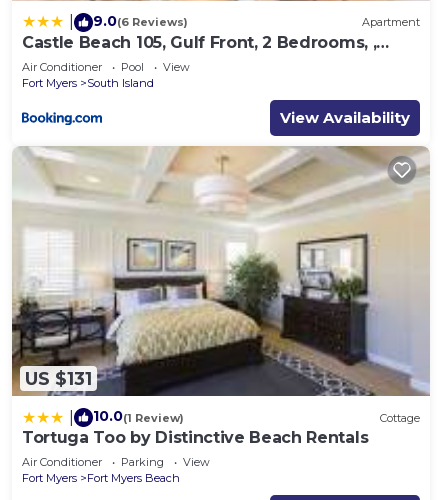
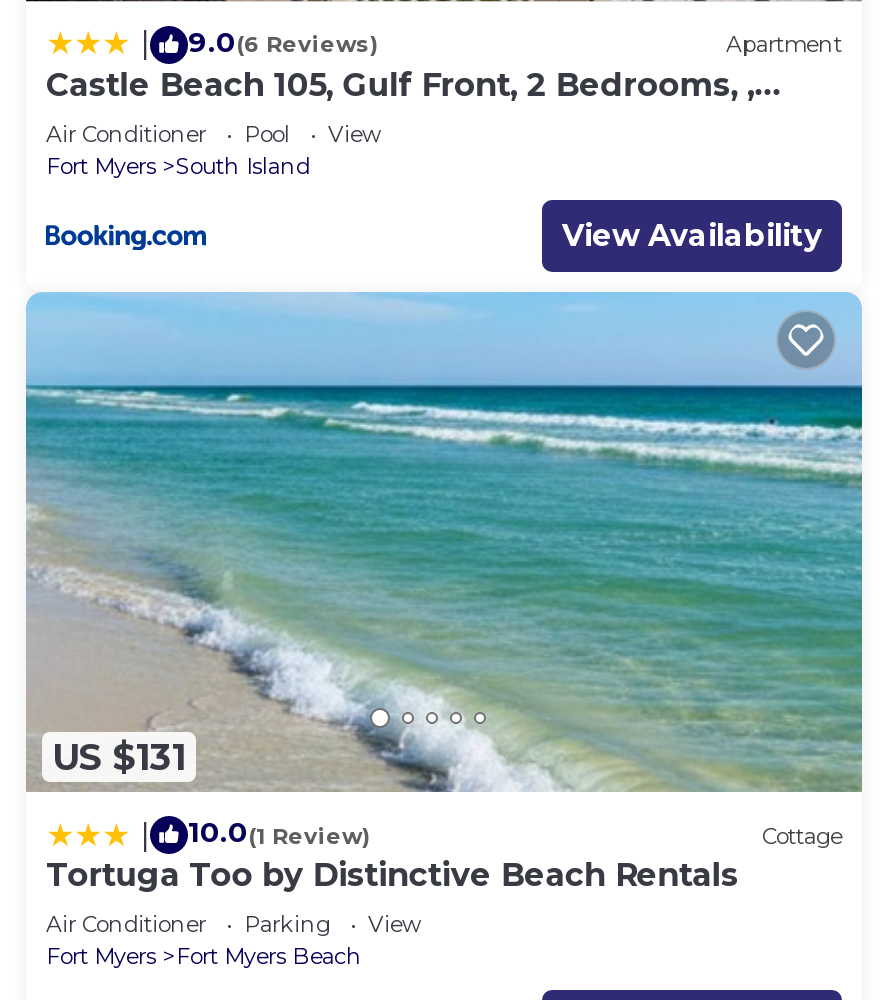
[12,145,430,397] [image] -> [24,290,864,792] [image]

